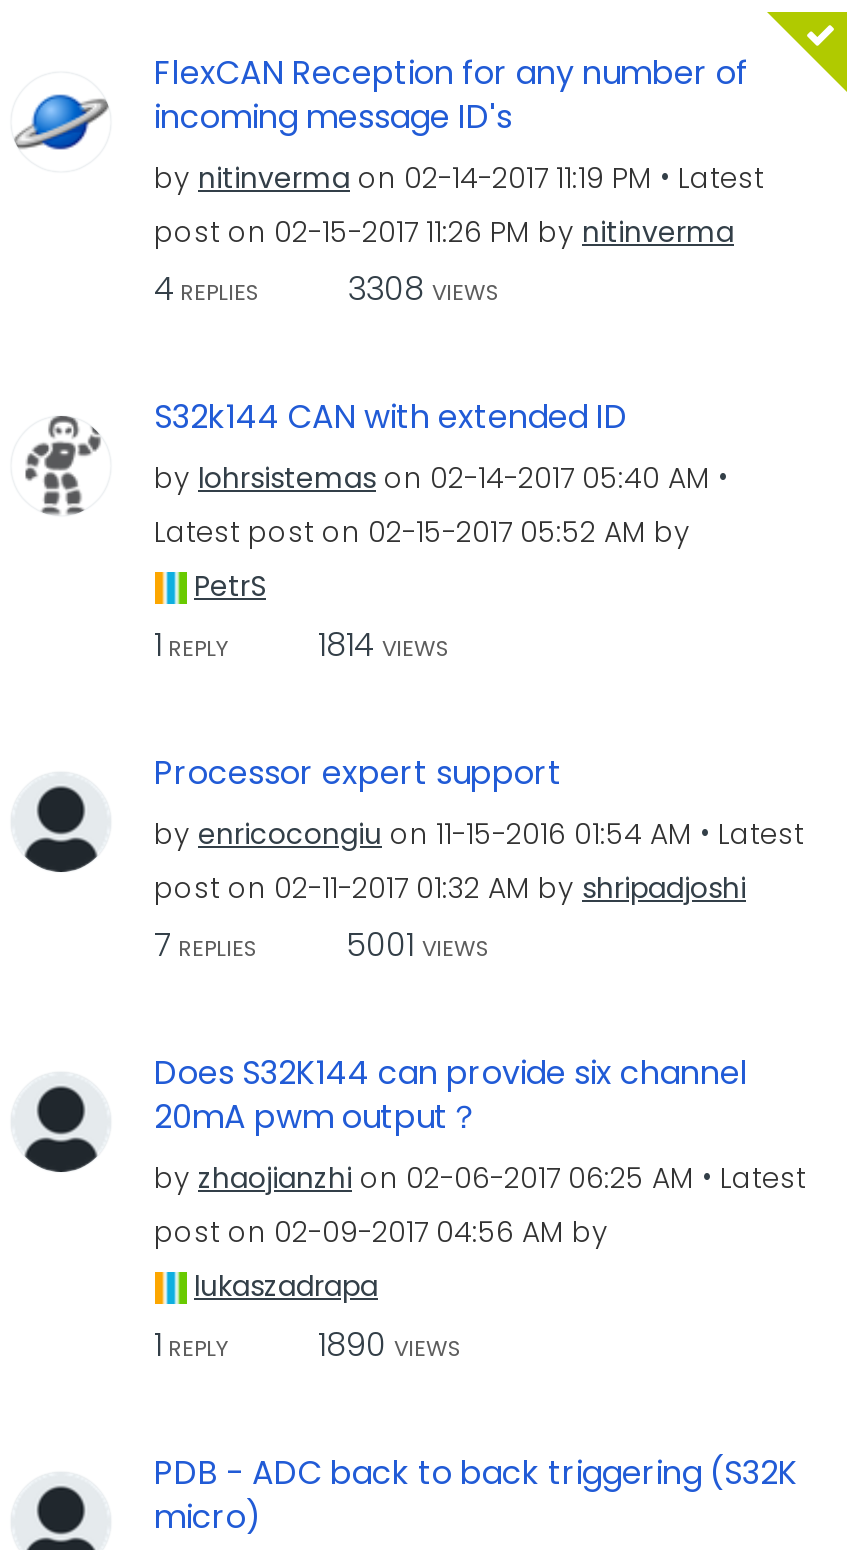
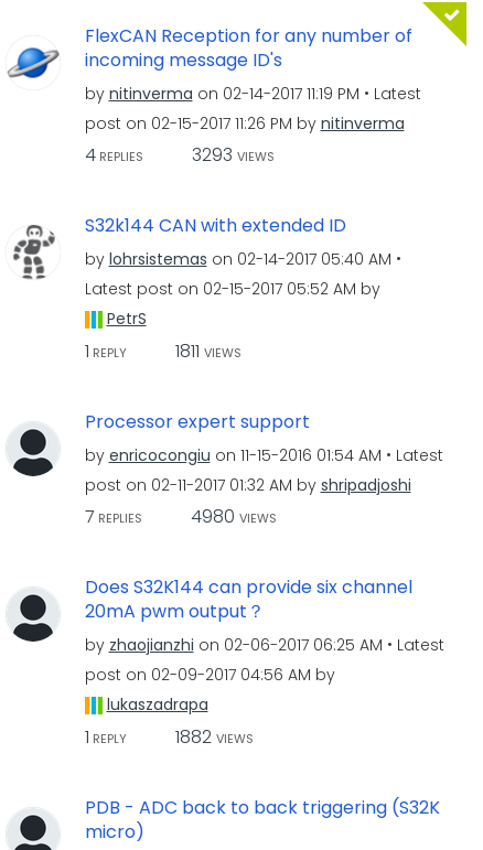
[154,266,500,312] 4 REPLIES 3308 VIEWS -> [84,142,274,168] 4 REPLIES 3293 VIEWS
[154,621,450,667] 1 REPLY 1814 VIEWS -> [84,338,241,363] 1 REPLY 1811 VIEWS
[154,922,490,968] 7 REPLIES 5001 VIEWS -> [84,504,276,529] 7 REPLIES 4980 VIEWS
[154,1321,462,1367] 1 REPLY 1890 VIEWS -> [84,724,253,749] 1 REPLY 1882 VIEWS

